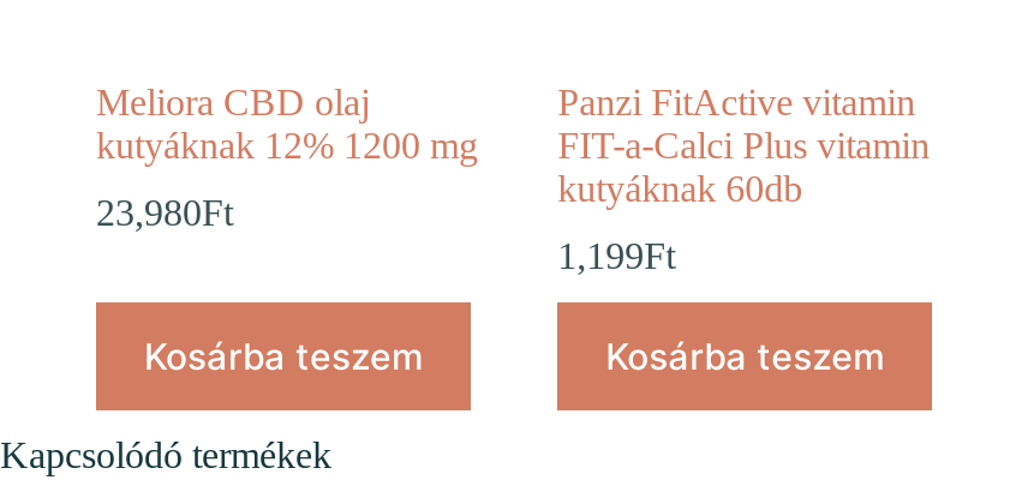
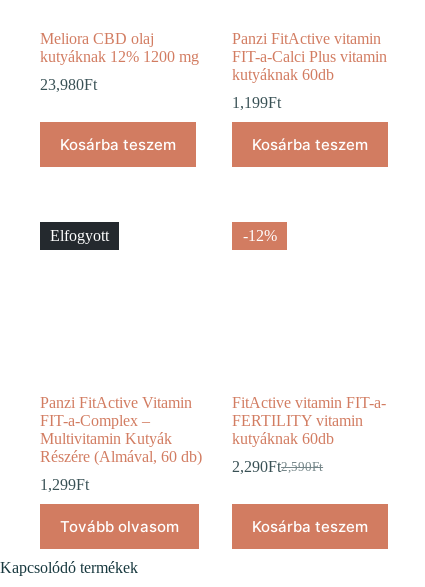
none -> [40,394,202,536] Panzi FitActive Vitamin | FIT-a-Complex – | Multivitamin Kutyák | Részére (Almával, 60 db) | 1,299Ft | Tovább olvasom
none -> [50,227,109,244] Elfogyott
none -> [232,394,386,536] FitActive vitamin FIT-a- | FERTILITY vitamin | kutyáknak 60db | 2,590Ft | 2,290Ft | Kosárba teszem
none -> [243,227,277,244] -12%

